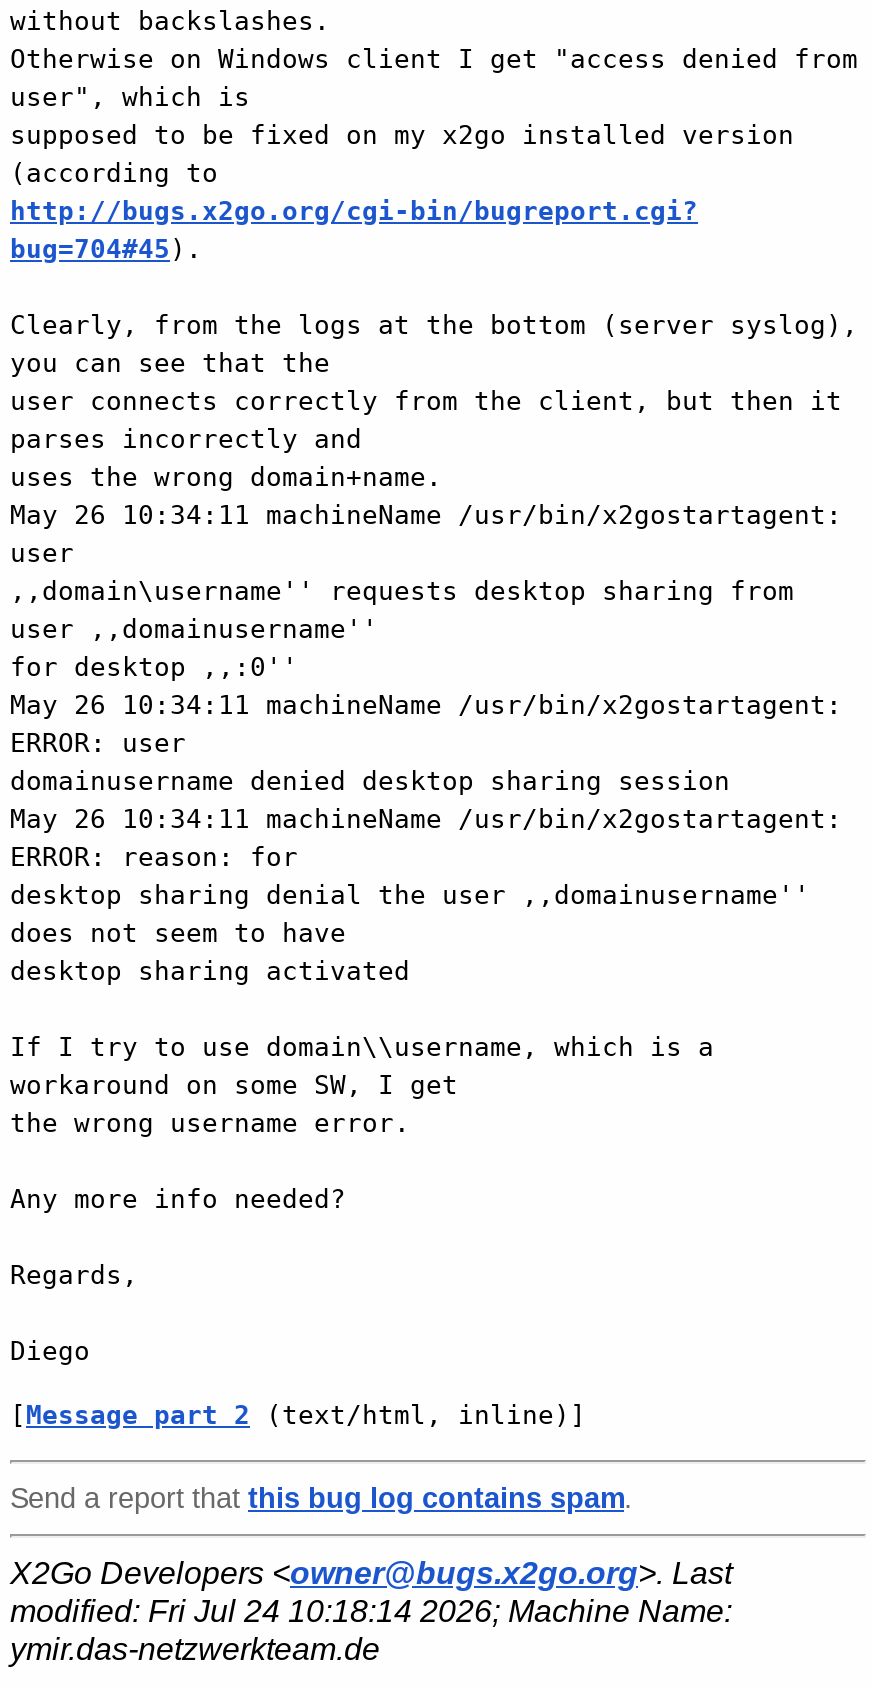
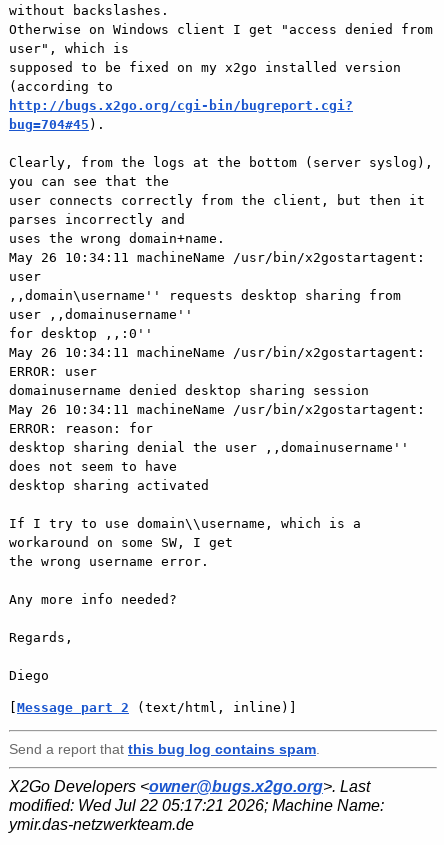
[10,1593,732,1627] modified: Fri Jul 24 10:18:14 2026; Machine Name: -> [9,797,384,814] modified: Wed Jul 22 05:17:21 2026; Machine Name:

